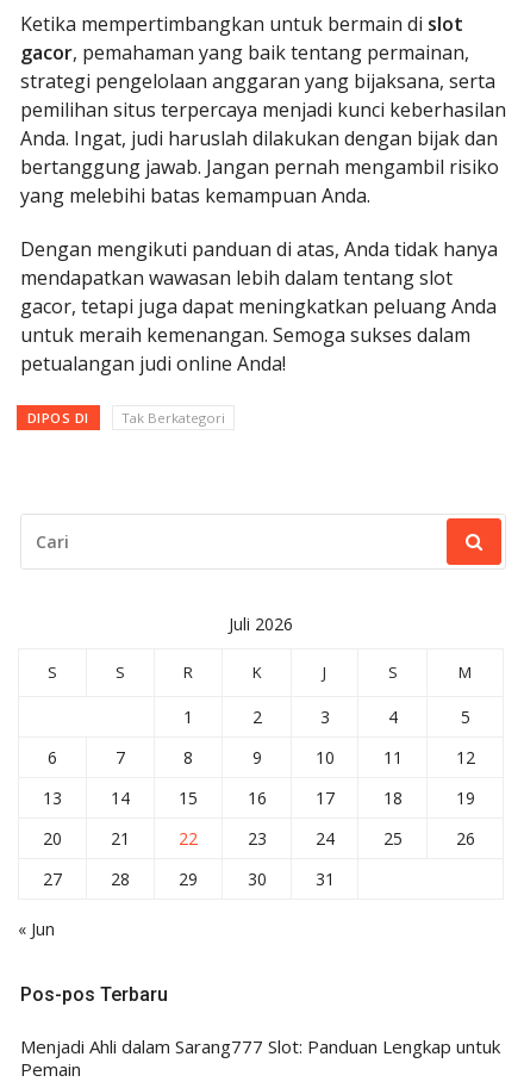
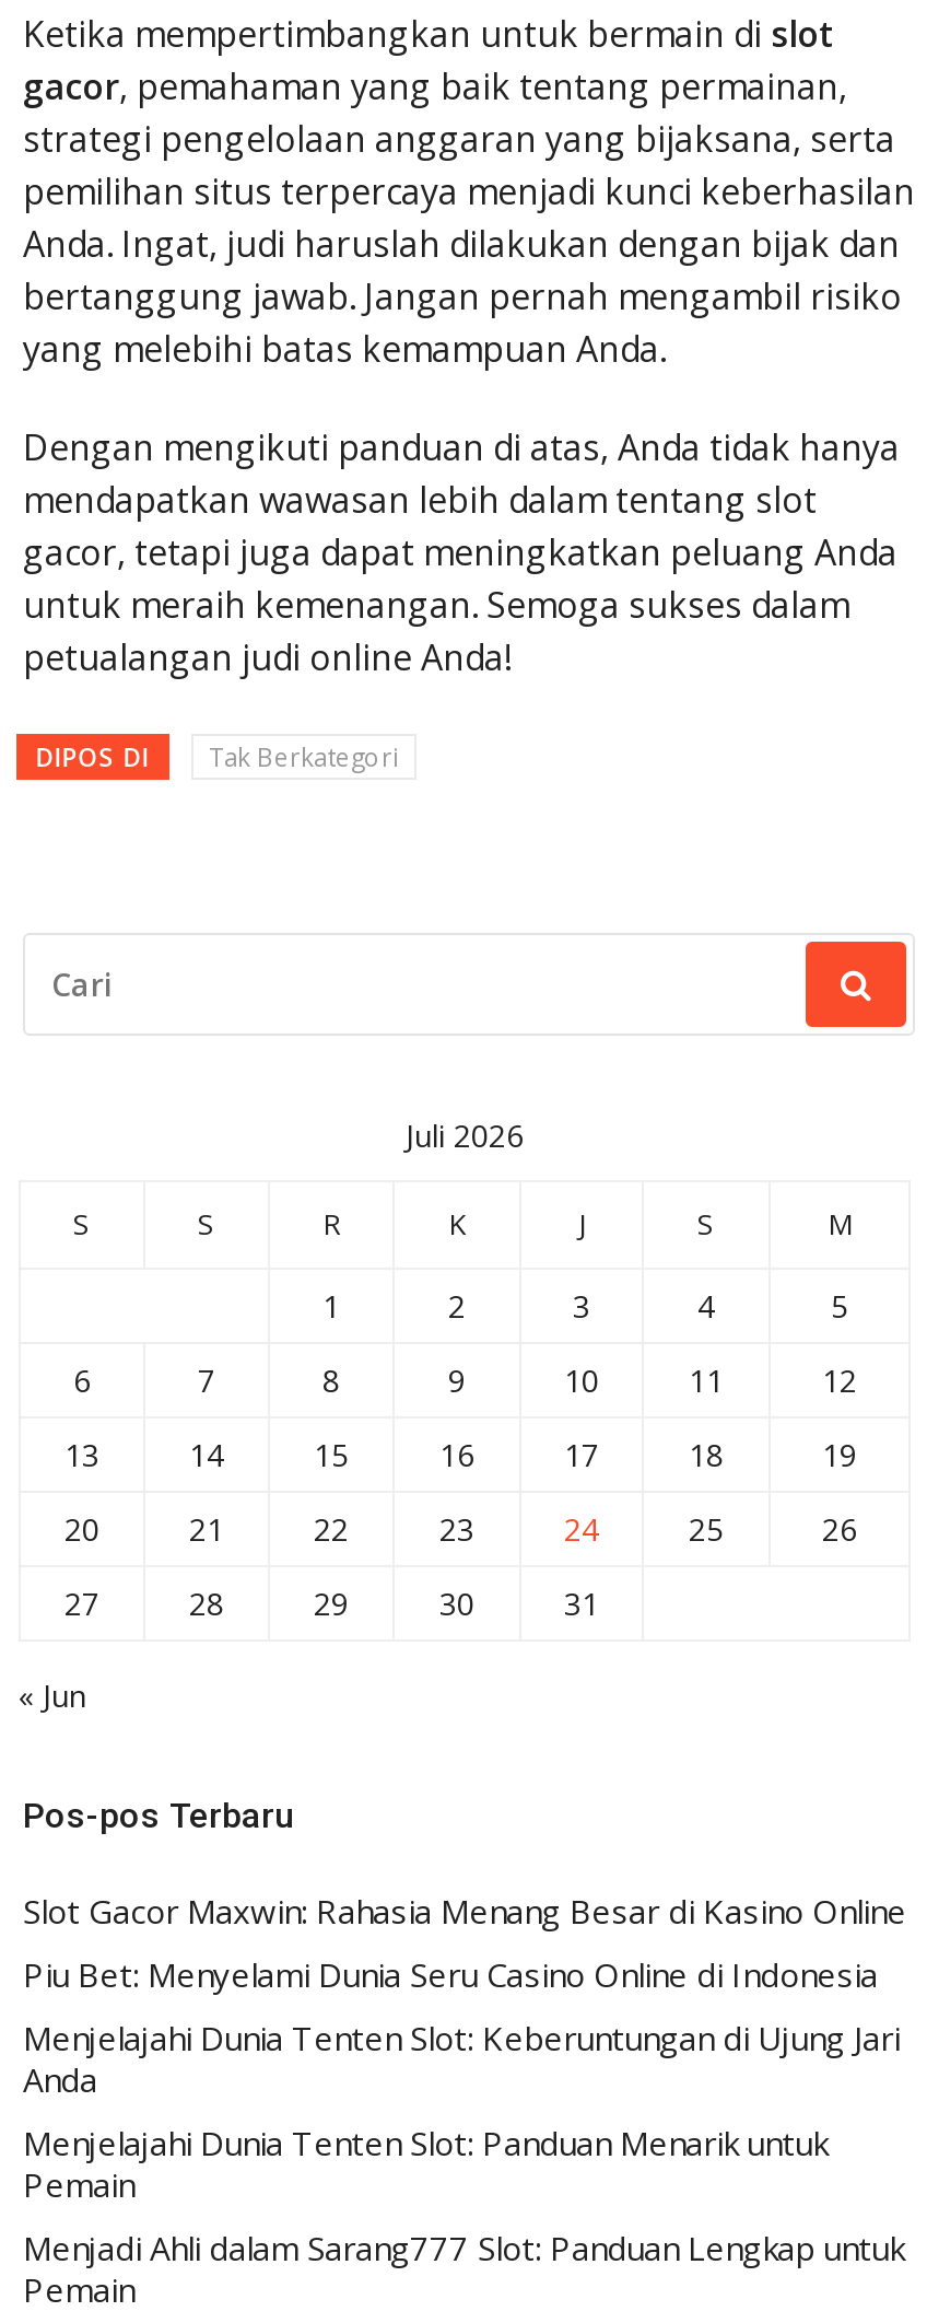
none -> [23,1888,906,2206] Slot Gacor Maxwin: Rahasia Menang Besar di Kasino Online | Piu Bet: Menyelami Dunia Seru Casino Online di Indonesia | Menjelajahi Dunia Tenten Slot: Keberuntungan di Ujung Jari | Anda | Menjelajahi Dunia Tenten Slot: Panduan Menarik untuk | Pemain

